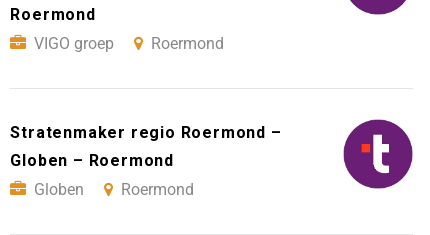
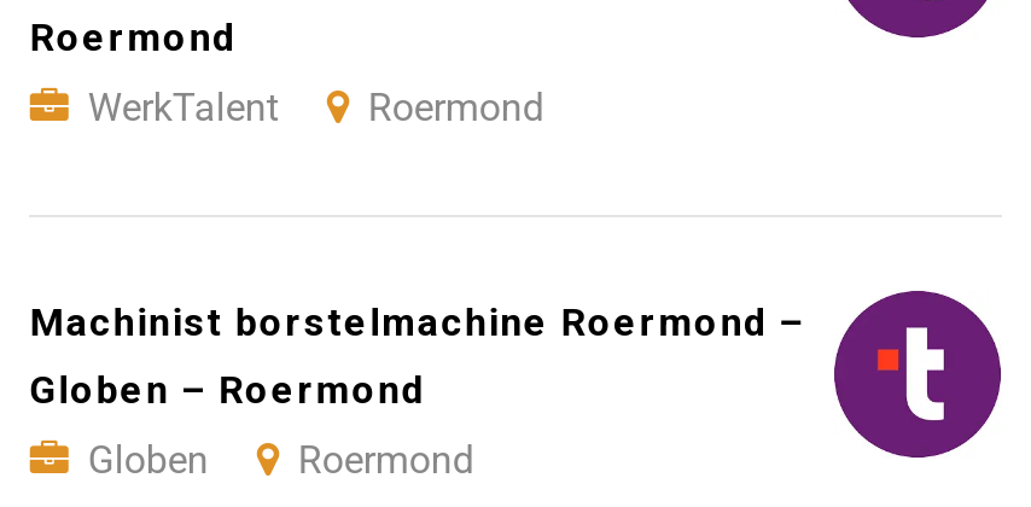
[34,34,114,53] VIGO groep -> [88,83,279,129] WerkTalent
[10,123,282,142] Stratenmaker regio Roermond – -> [30,298,805,344] Machinist borstelmachine Roermond –

